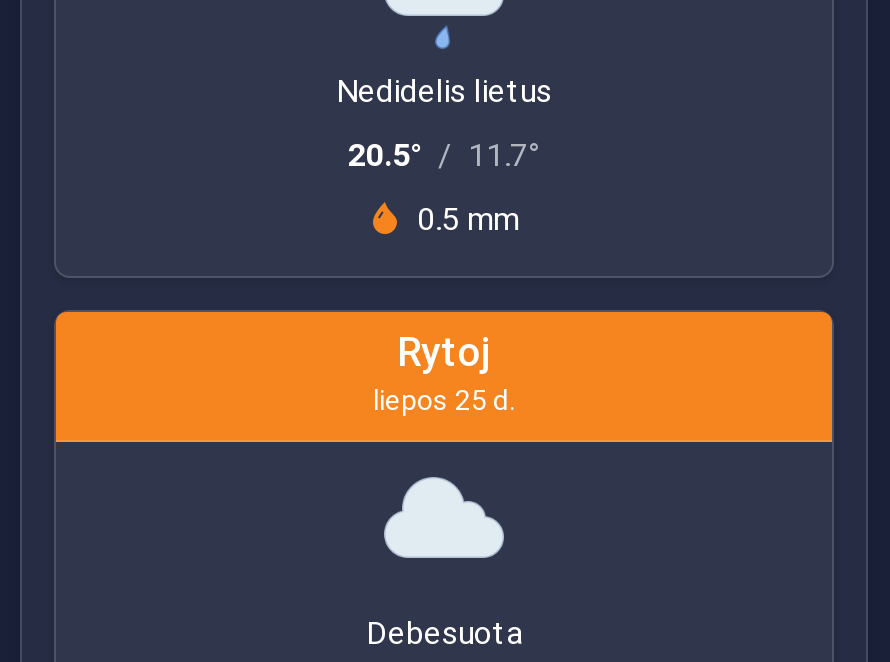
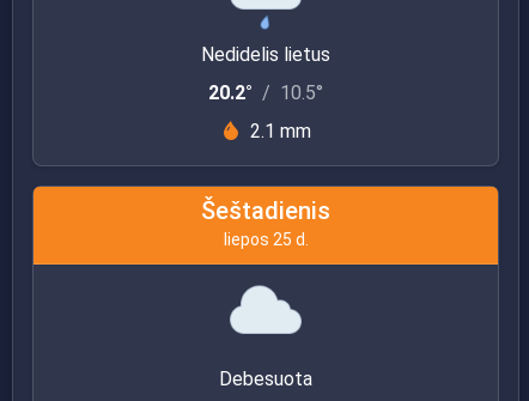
[348,136,540,174] 20.5° / 11.7° -> [208,81,323,104] 20.2° / 10.5°
[417,200,519,238] 0.5 mm -> [250,120,311,142] 2.1 mm
[397,328,491,376] Rytoj -> [201,196,330,225] Šeštadienis

